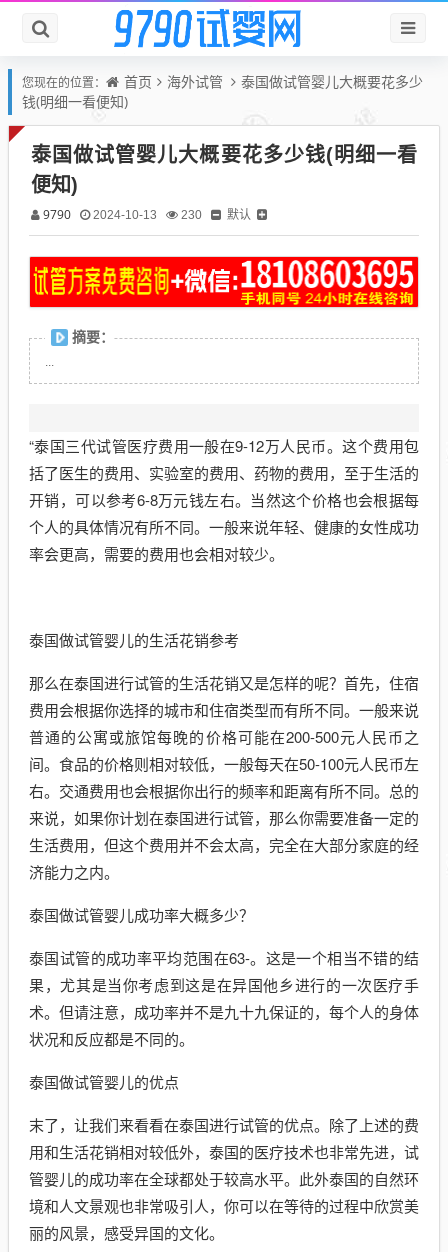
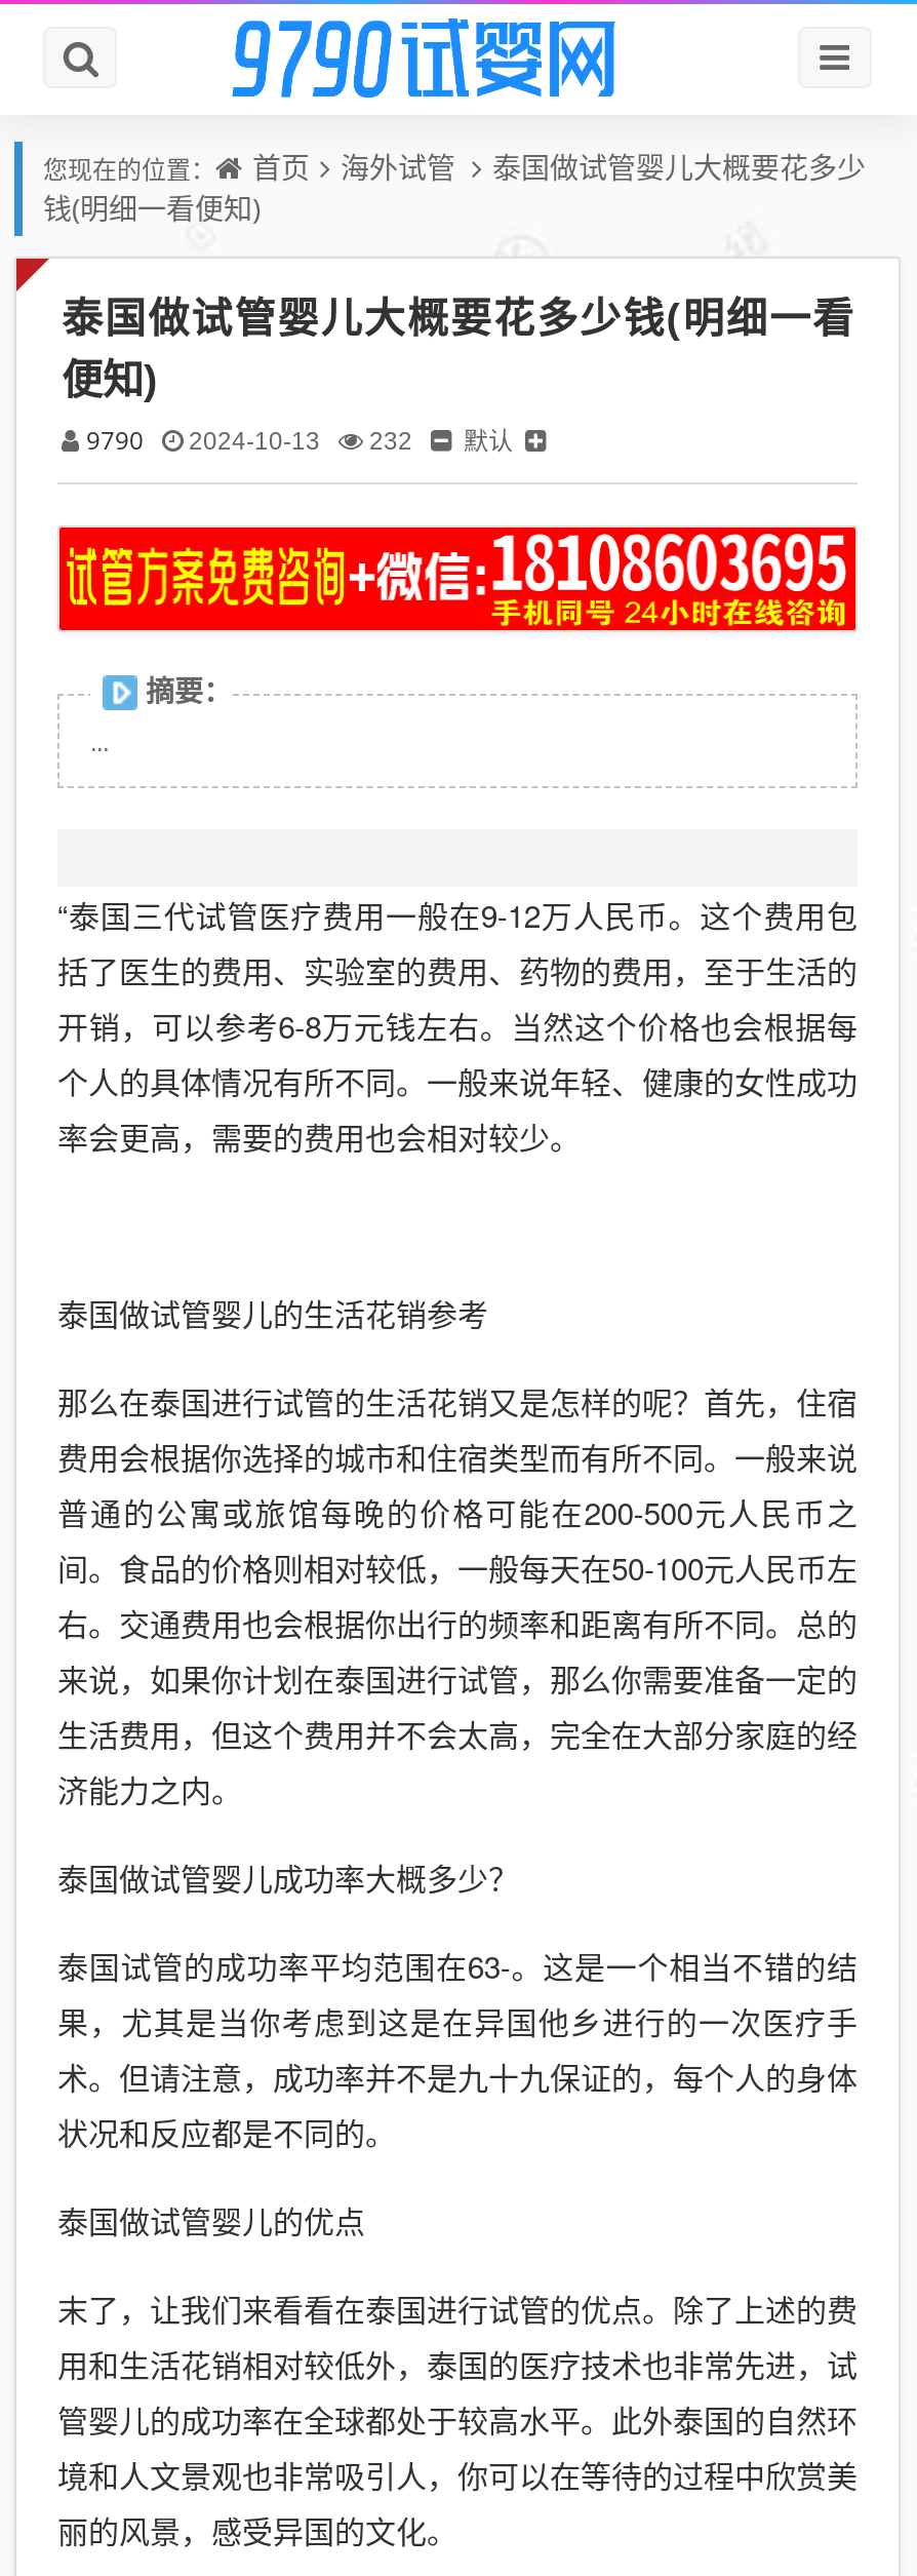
[43,206,251,223] 9790 2024-10-13 230 默认 -> [86,423,513,458] 9790 2024-10-13 232 默认

